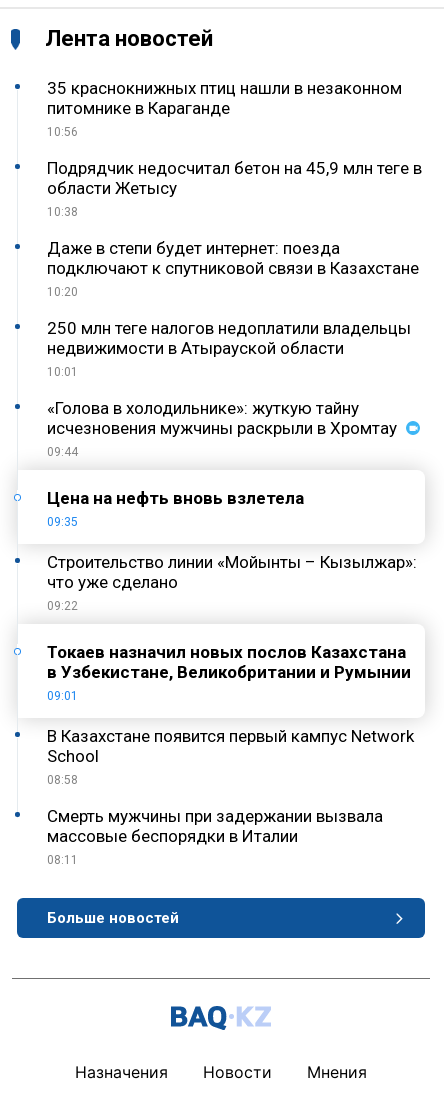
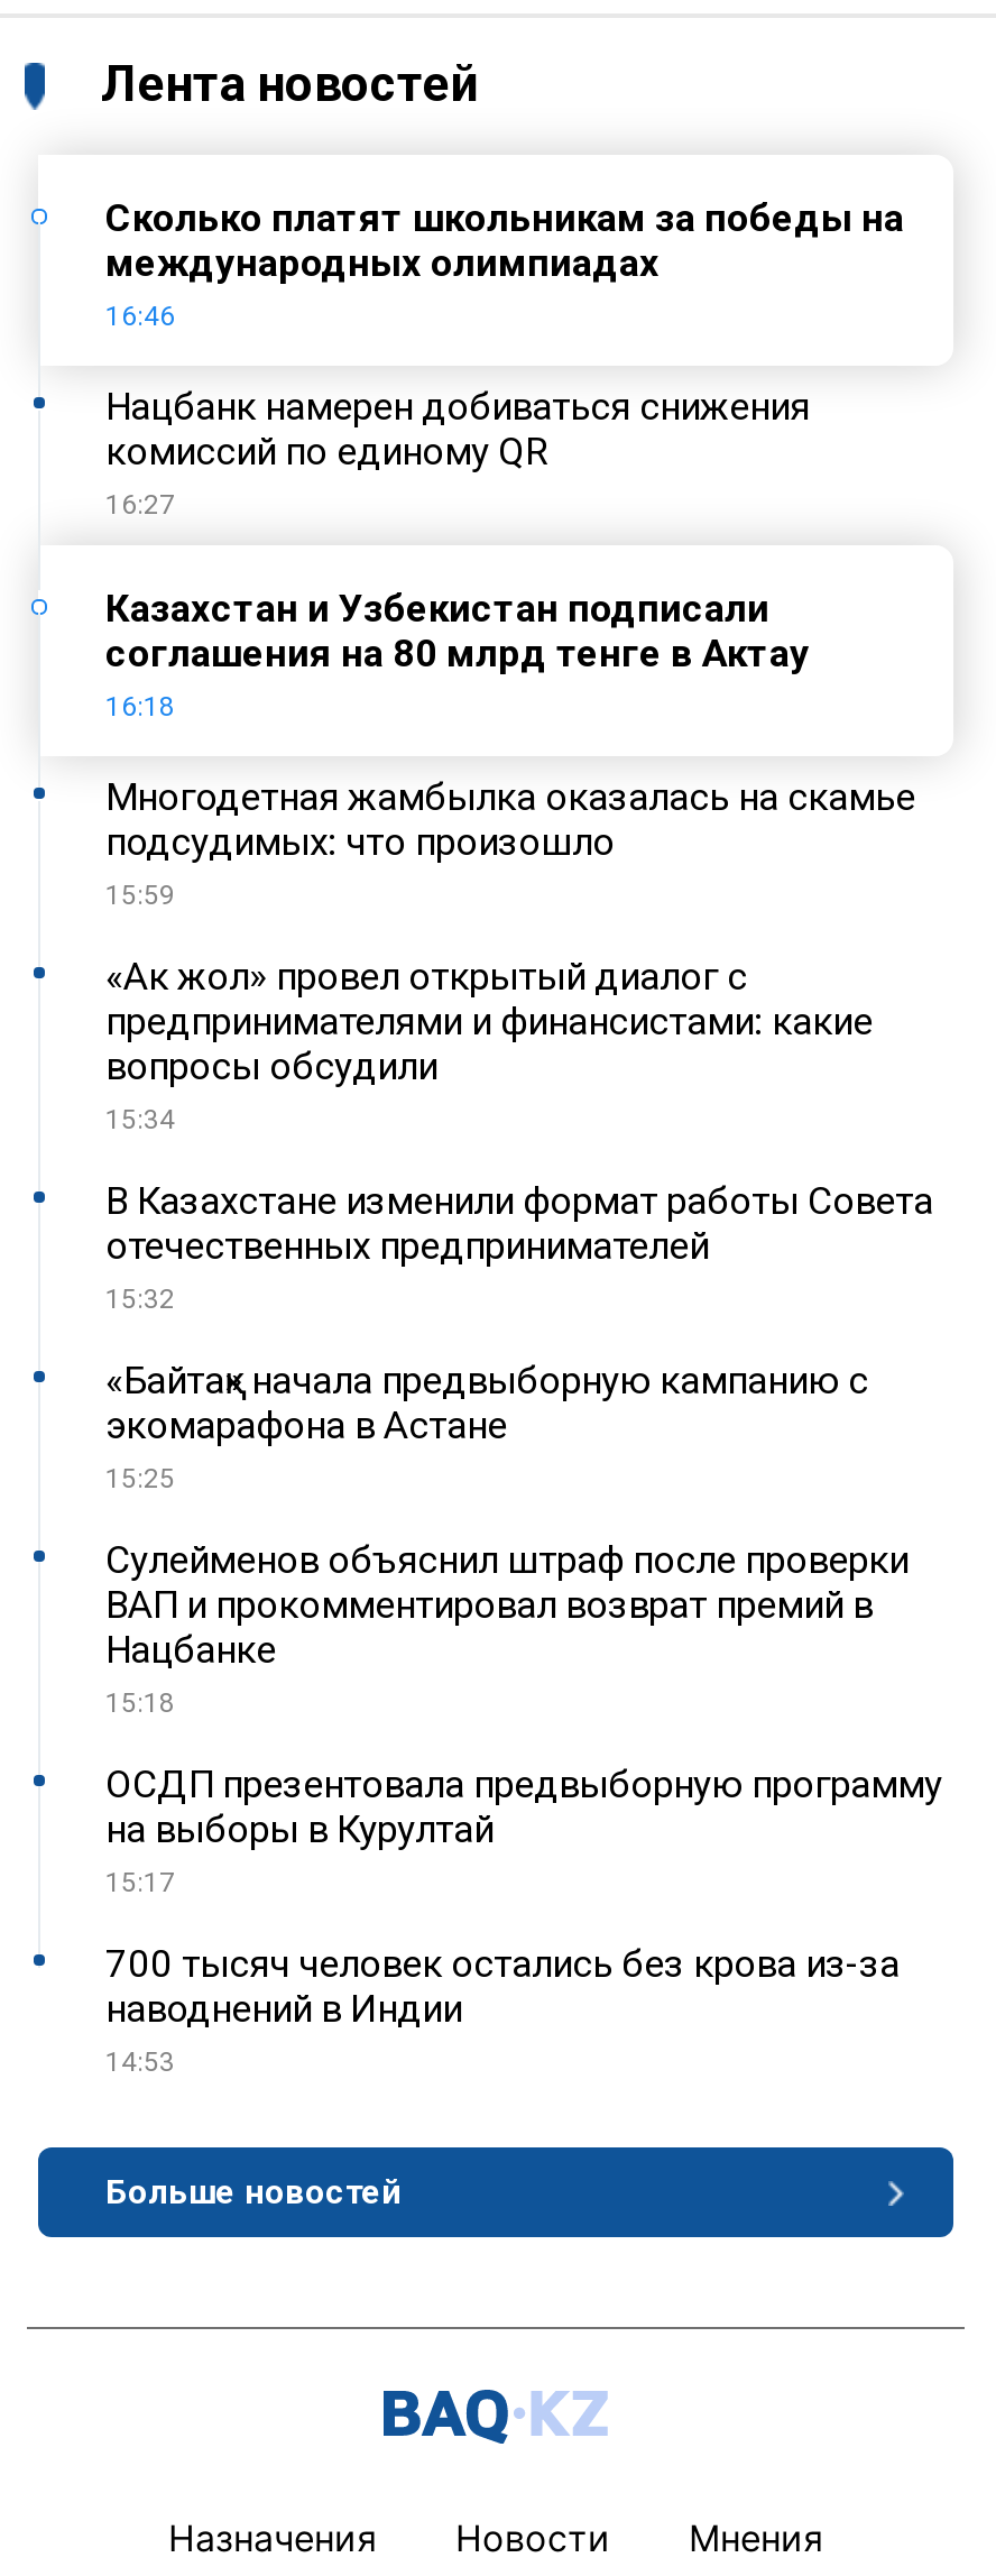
[47,78,402,139] 35 краснокнижных птиц нашли в незаконном | питомнике в Караганде | 10:56 -> [105,195,904,332] Сколько платят школьникам за победы на | международных олимпиадах | 16:46
[47,158,422,219] Подрядчик недосчитал бетон на 45,9 млн теңге в | области Жетысу | 10:38 -> [105,384,810,521] Нацбанк намерен добиваться снижения | комиссий по единому QR | 16:27
[47,238,419,299] Даже в степи будет интернет: поезда | подключают к спутниковой связи в Казахстане | 10:20 -> [105,586,810,723] Казахстан и Узбекистан подписали | соглашения на 80 млрд тенге в Актау | 16:18
[47,318,411,379] 250 млн теңге налогов недоплатили владельцы | недвижимости в Атырауской области | 10:01 -> [105,774,915,911] Многодетная жамбылка оказалась на скамье | подсудимых: что произошло | 15:59
[47,398,401,459] «Голова в холодильнике»: жуткую тайну | исчезновения мужчины раскрыли в Хромтау | 09:44 -> [105,954,873,1136] «Ак жол» провел открытый диалог с | предпринимателями и финансистами: какие | вопросы обсудили | 15:34
[47,488,304,529] Цена на нефть вновь взлетела | 09:35 -> [105,1178,933,1315] В Казахстане изменили формат работы Совета | отечественных предпринимателей | 15:32
[47,552,417,613] Строительство линии «Мойынты – Кызылжар»: | что уже сделано | 09:22 -> [105,1358,868,1495] «Байтақ» начала предвыборную кампанию с | экомарафона в Астане | 15:25
[47,642,411,703] Токаев назначил новых послов Казахстана | в Узбекистане, Великобритании и Румынии | 09:01 -> [105,1537,909,1719] Сулейменов объяснил штраф после проверки | ВАП и прокомментировал возврат премий в | Нацбанке | 15:18
[47,726,414,787] В Казахстане появится первый кампус Network | School | 08:58 -> [105,1762,942,1899] ОСДП презентовала предвыборную программу | на выборы в Курултай | 15:17
[47,806,383,867] Смерть мужчины при задержании вызвала | массовые беспорядки в Италии | 08:11 -> [105,1941,900,2078] 700 тысяч человек остались без крова из-за | наводнений в Индии | 14:53

